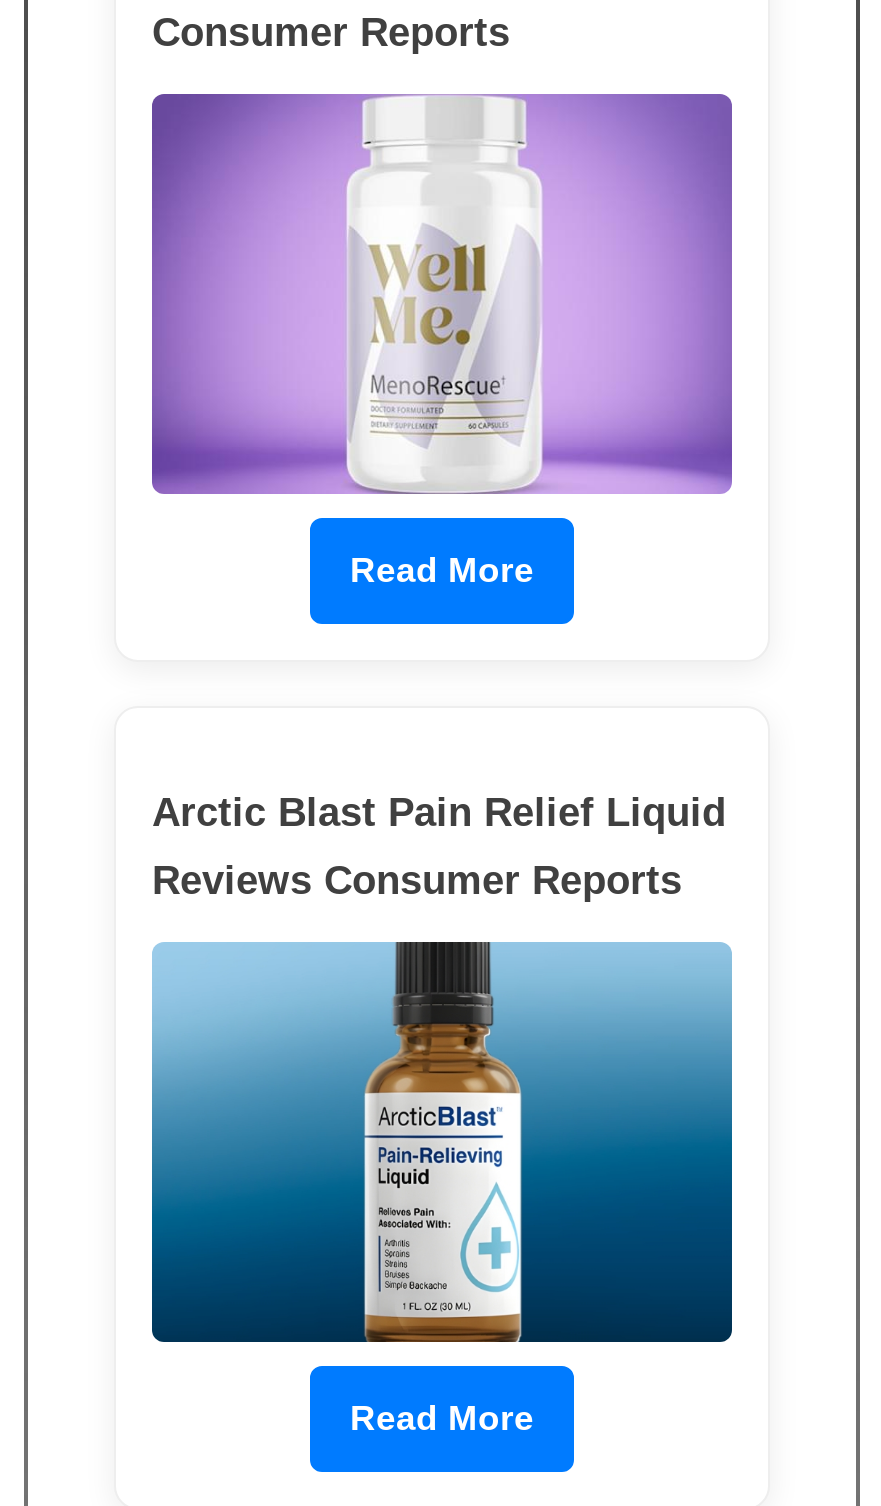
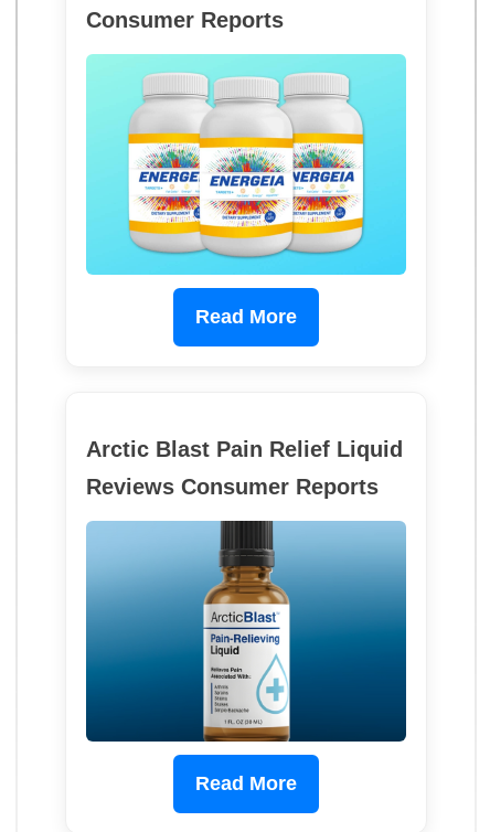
[150,92,734,496] [image] -> [85,53,407,276] [image]

